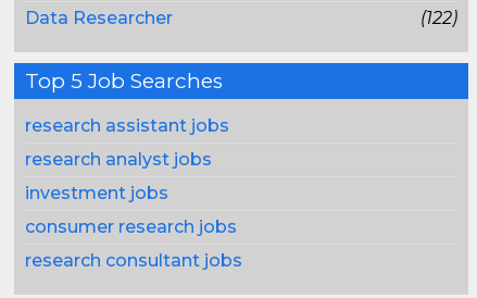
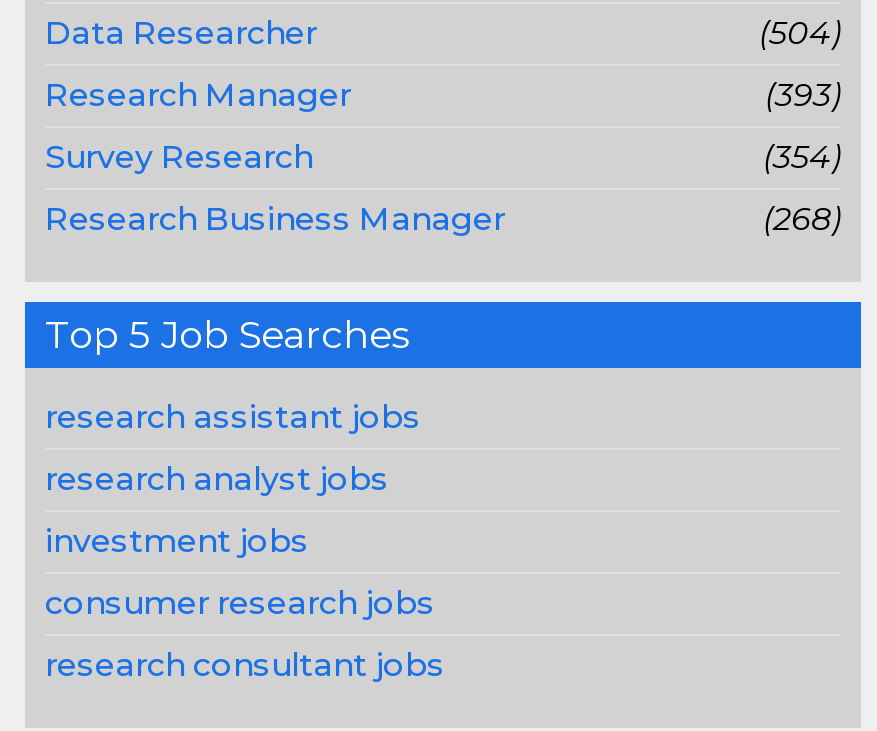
[420,8,457,28] (122) -> [45,14,841,238] (504) | Research Manager | (393) | Survey Research | (354) | Research Business Manager | (268)

